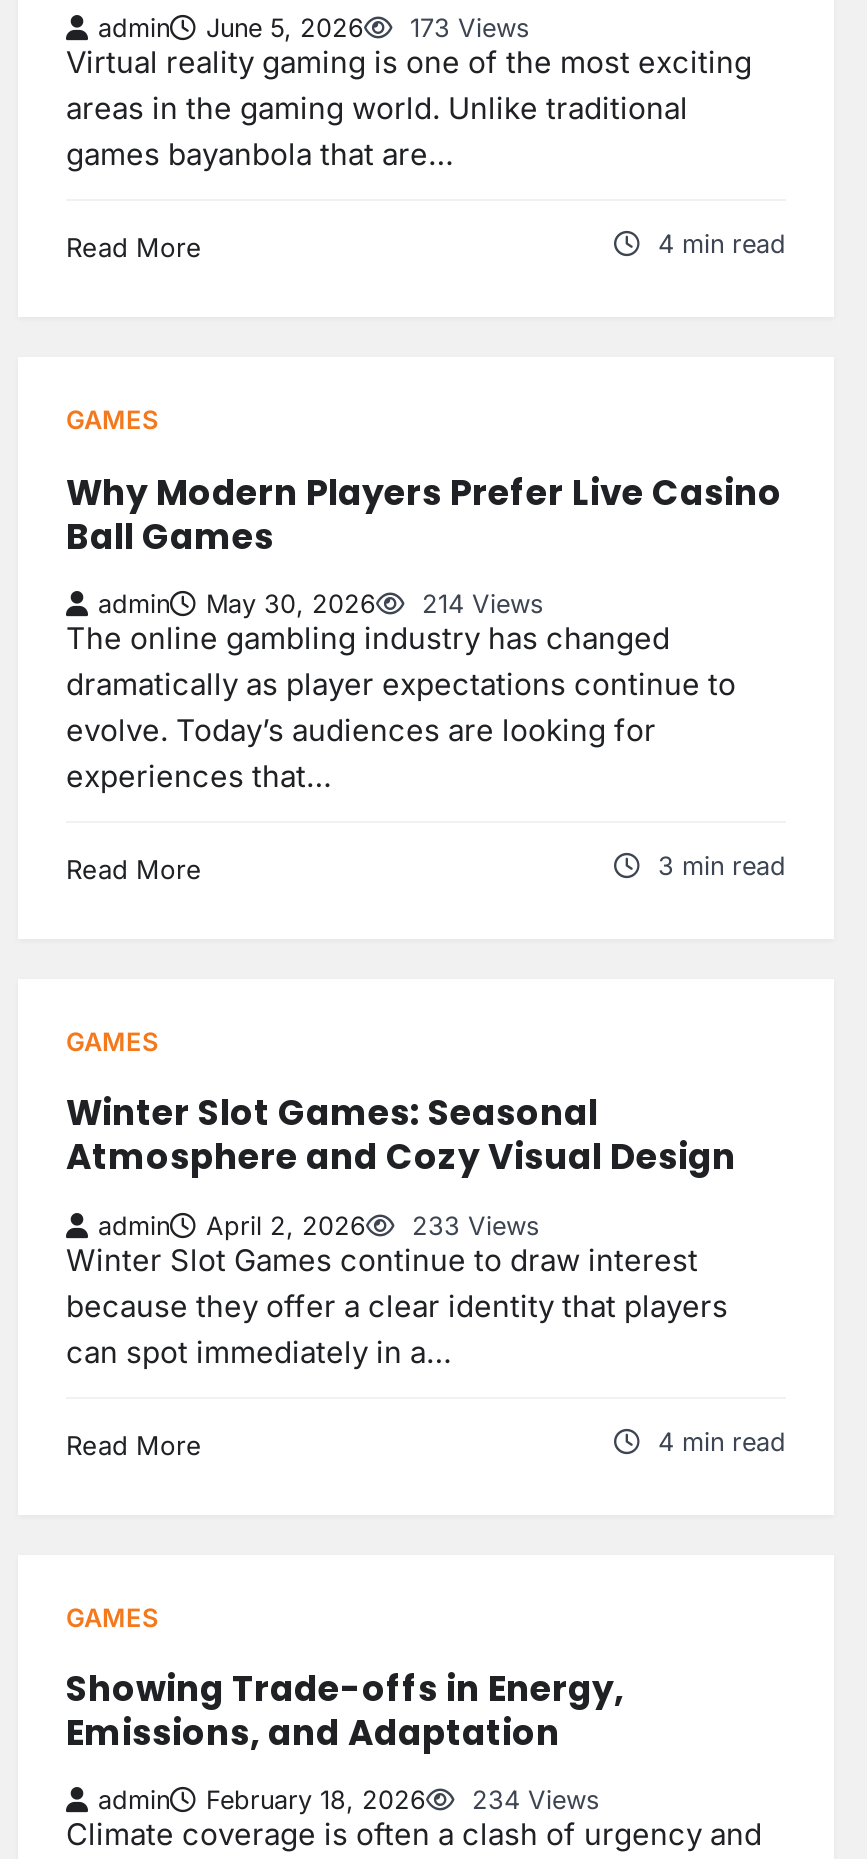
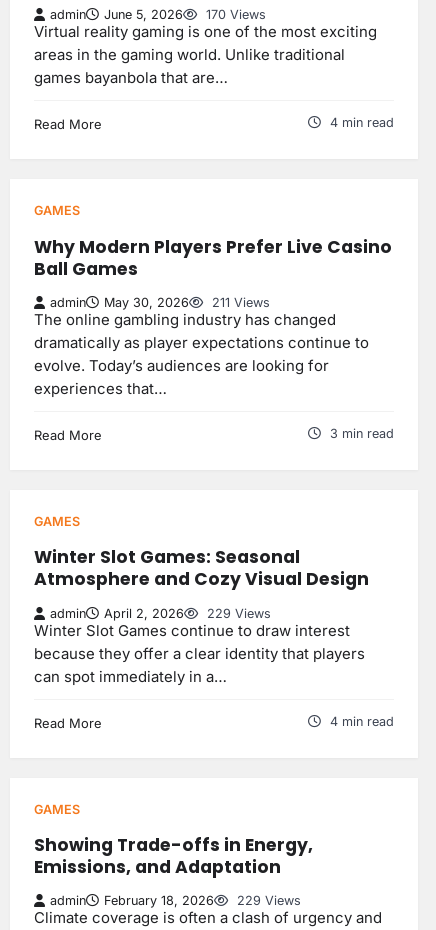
[98,13,530,43] admin June 5, 2026 173 Views -> [50,7,266,22] admin June 5, 2026 170 Views
[98,589,544,619] admin May 30, 2026 214 Views -> [50,295,270,310] admin May 30, 2026 211 Views
[98,1210,540,1240] admin April 2, 2026 233 Views -> [50,605,271,620] admin April 2, 2026 229 Views
[98,1785,600,1815] admin February 18, 2026 234 Views -> [50,893,301,908] admin February 18, 2026 229 Views

